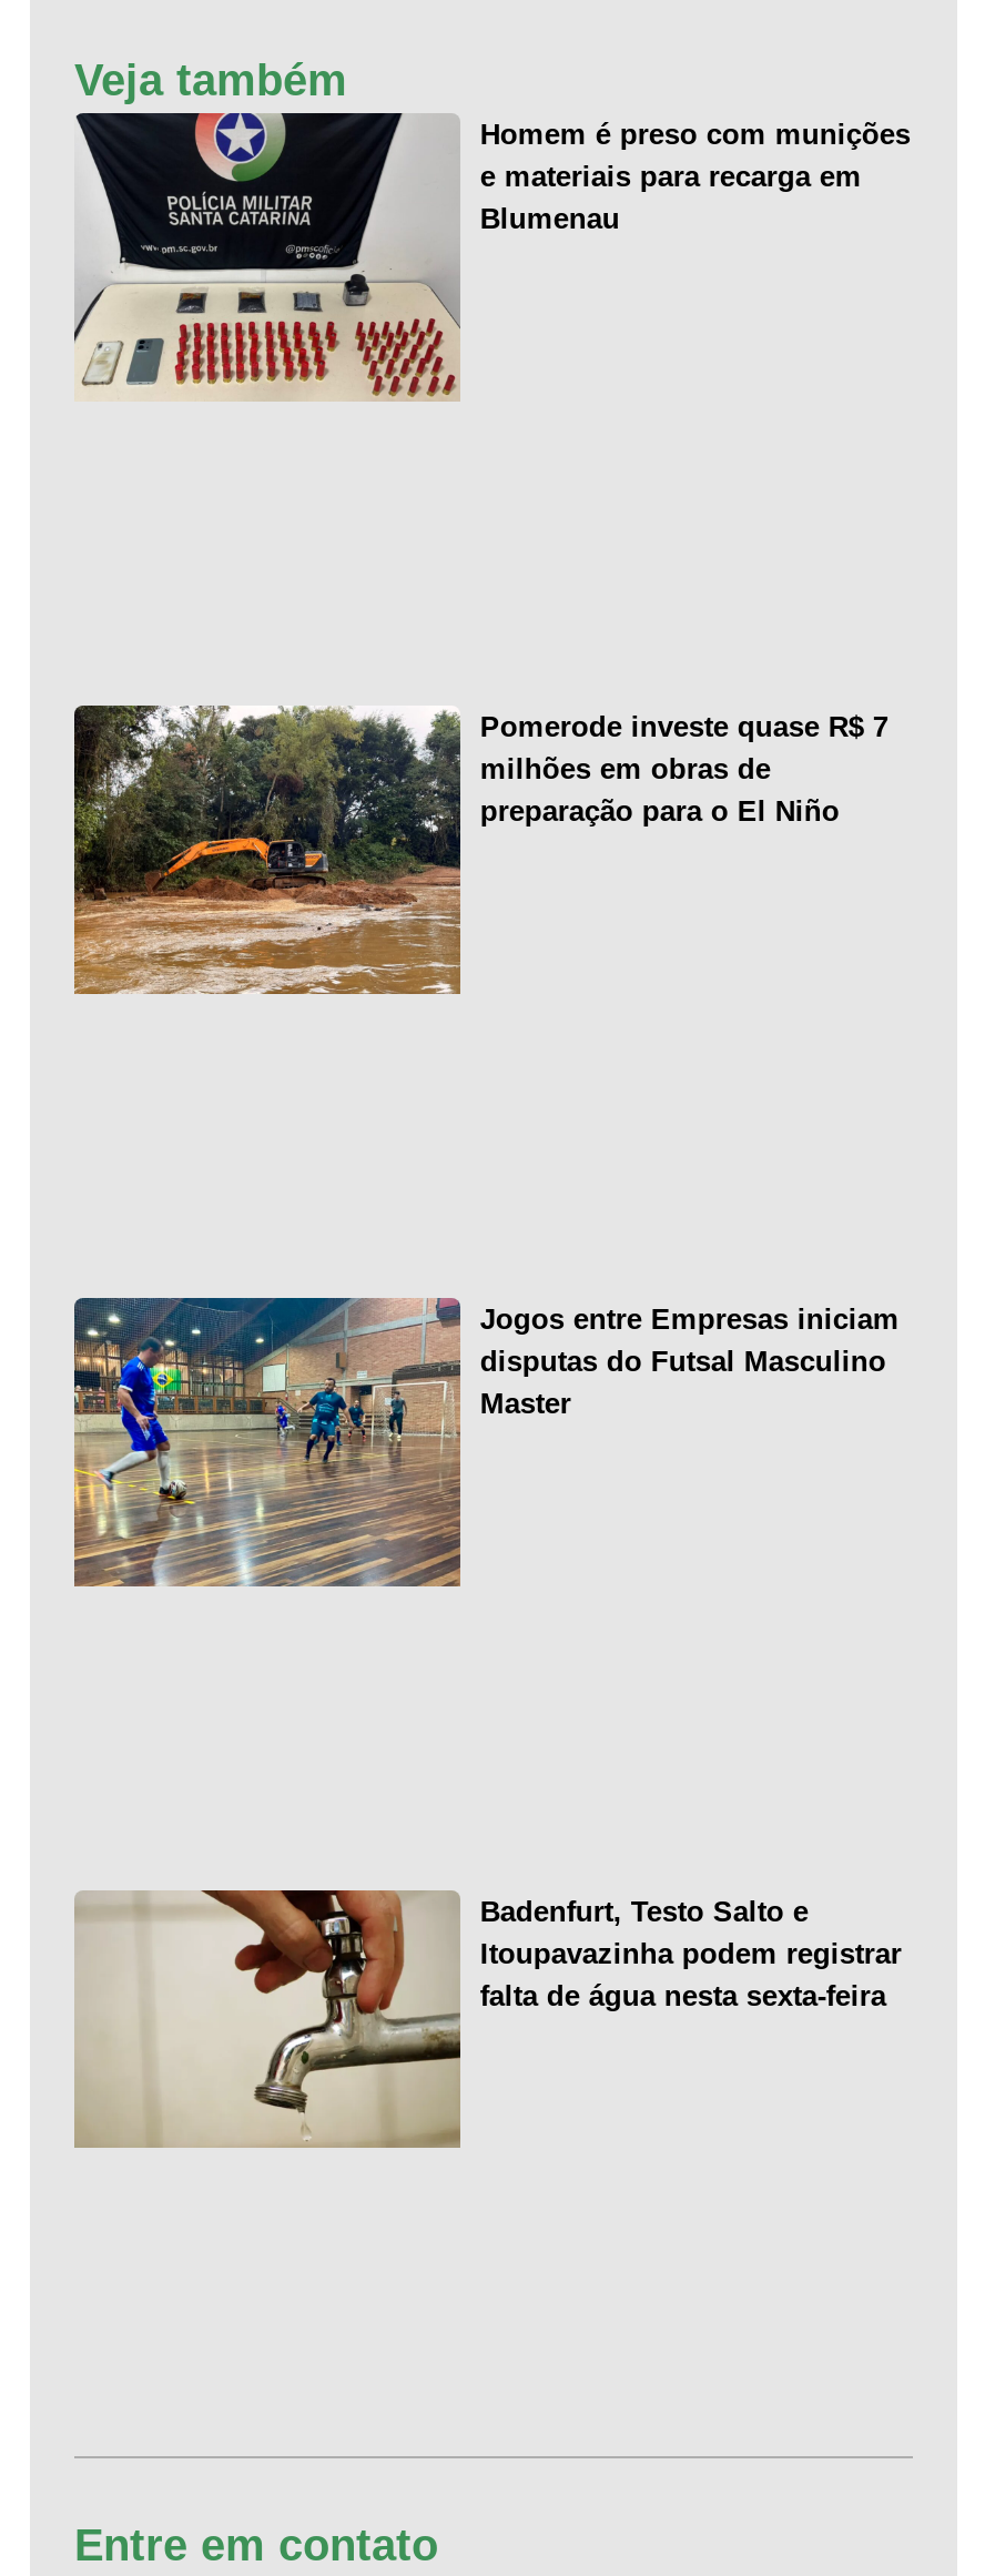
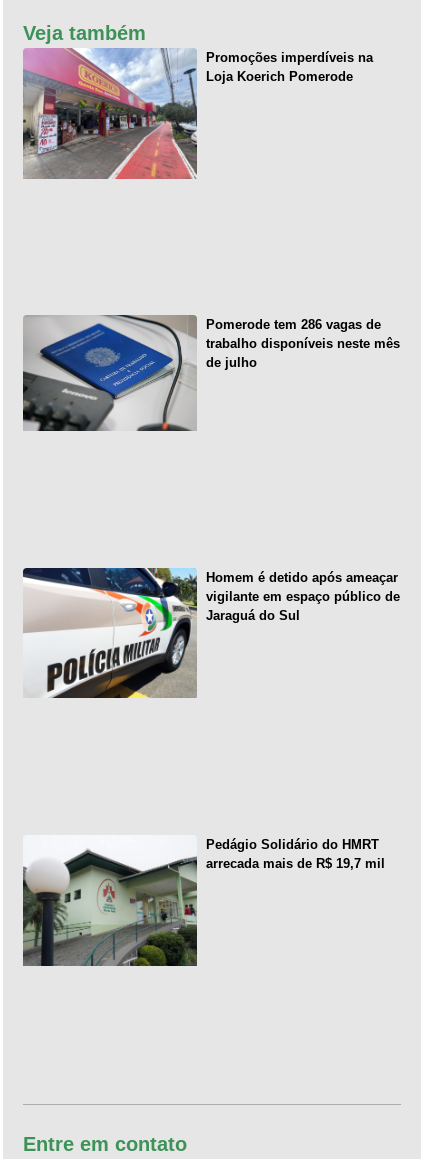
[74,110,910,403] [image] | Homem é preso com munições | e materiais para recarga em | Blumenau -> [22,48,373,180] [image] | Promoções imperdíveis na | Loja Koerich Pomerode
[72,704,888,995] [image] | Pomerode investe quase R$ 7 | milhões em obras de | preparação para o El Niño -> [22,314,400,445] [image] | Pomerode tem 286 vagas de | trabalho disponíveis neste mês | de julho
[72,1266,899,1588] [image] | Jogos entre Empresas iniciam | disputas do Futsal Masculino | Master -> [22,567,400,712] [image] | Homem é detido após ameaçar | vigilante em espaço público de | Jaraguá do Sul
[74,1885,902,2149] [image] | Badenfurt, Testo Salto e | Itoupavazinha podem registrar | falta de água nesta sexta-feira -> [22,837,385,967] [image] | Pedágio Solidário do HMRT | arrecada mais de R$ 19,7 mil

